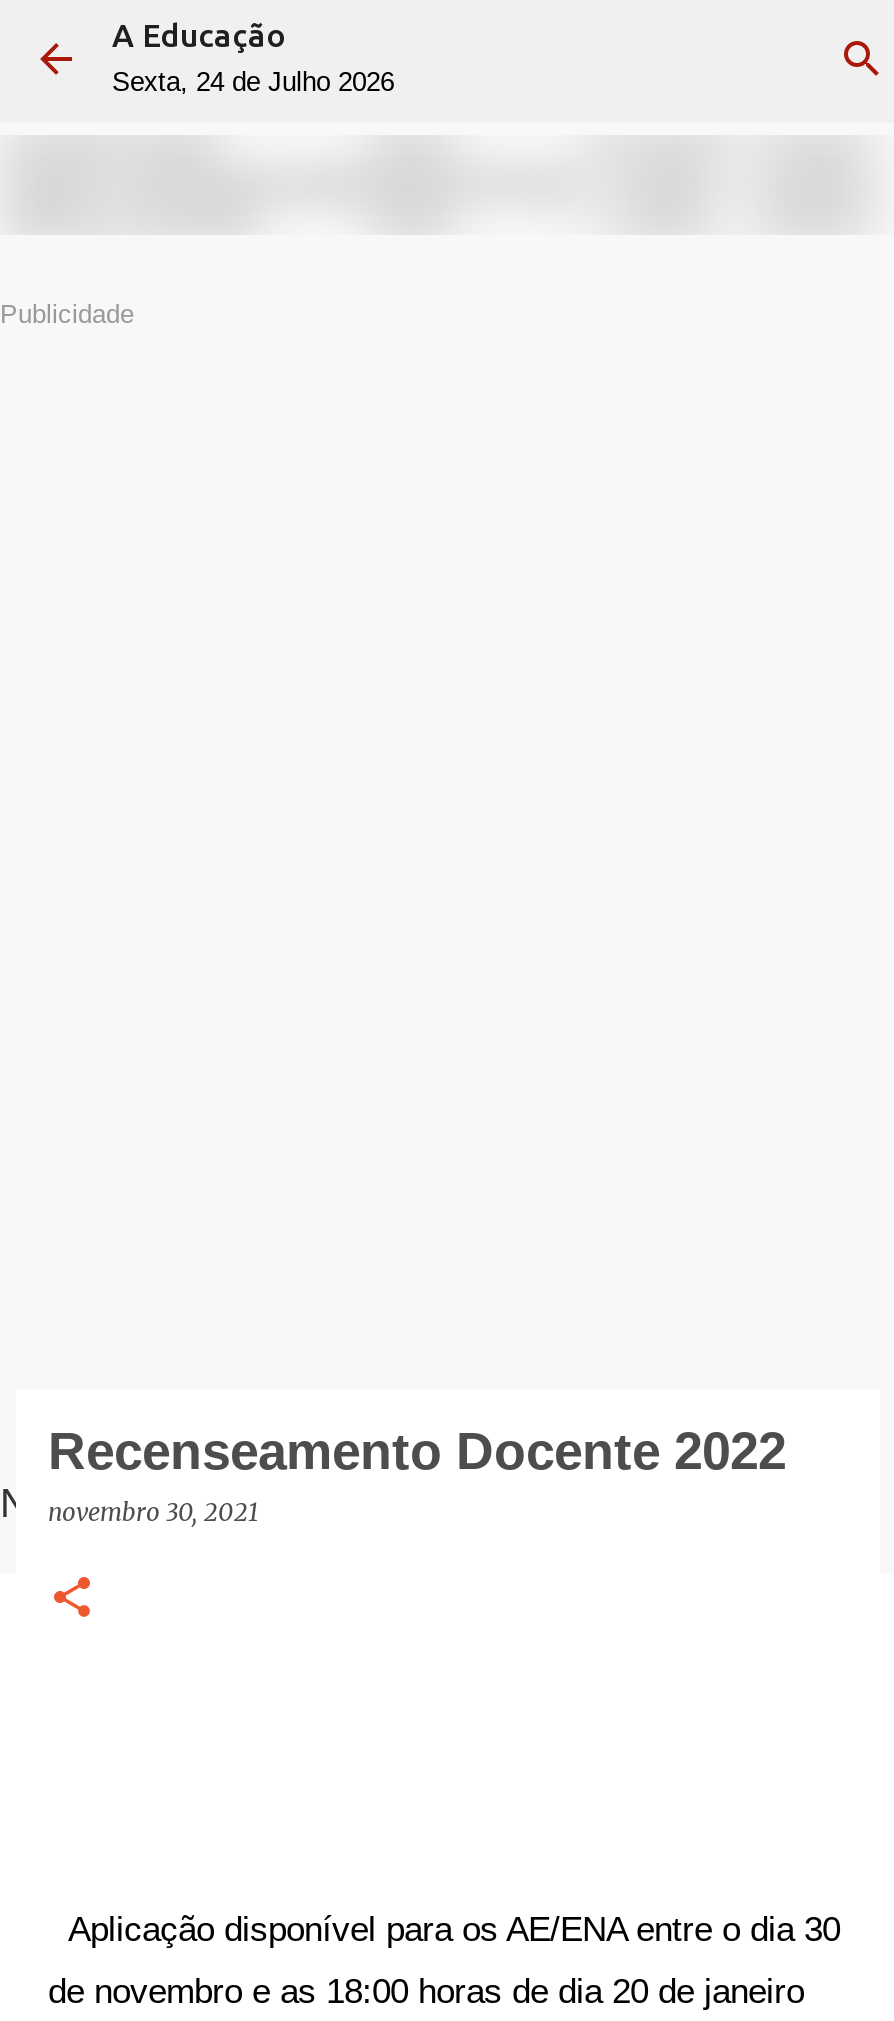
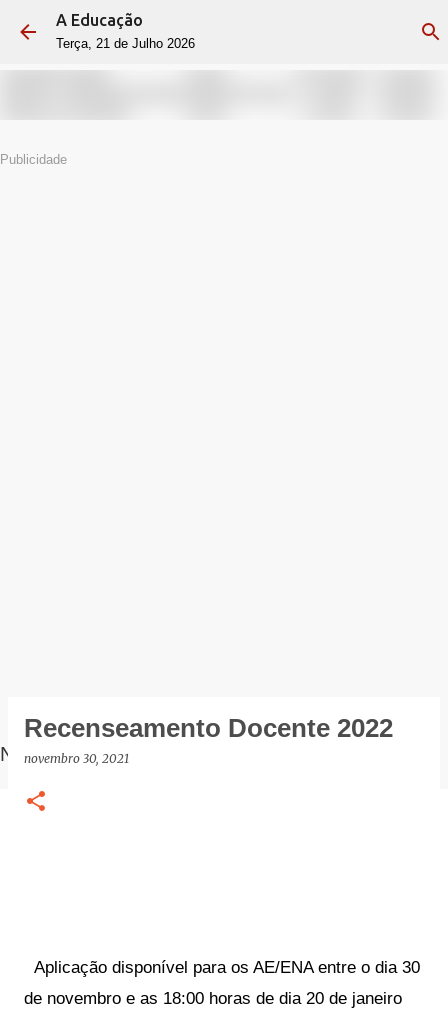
[112,66,394,96] Sexta, 24 de Julho 2026 -> [56,35,195,50] Terça, 21 de Julho 2026

